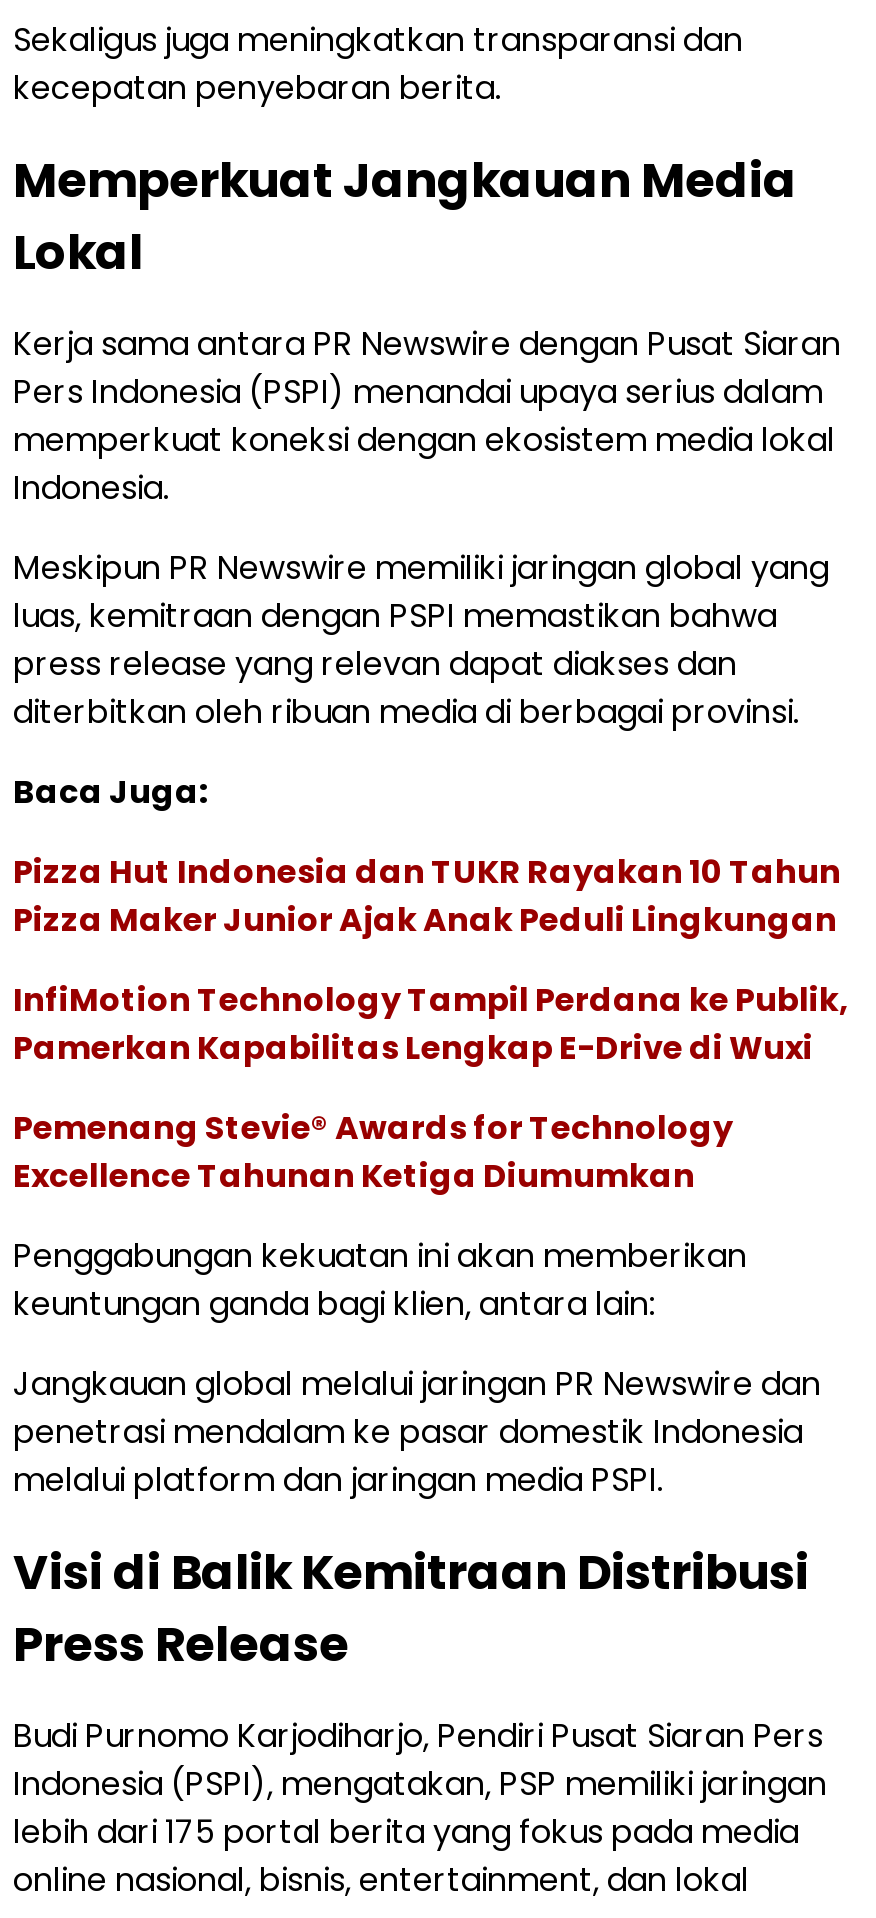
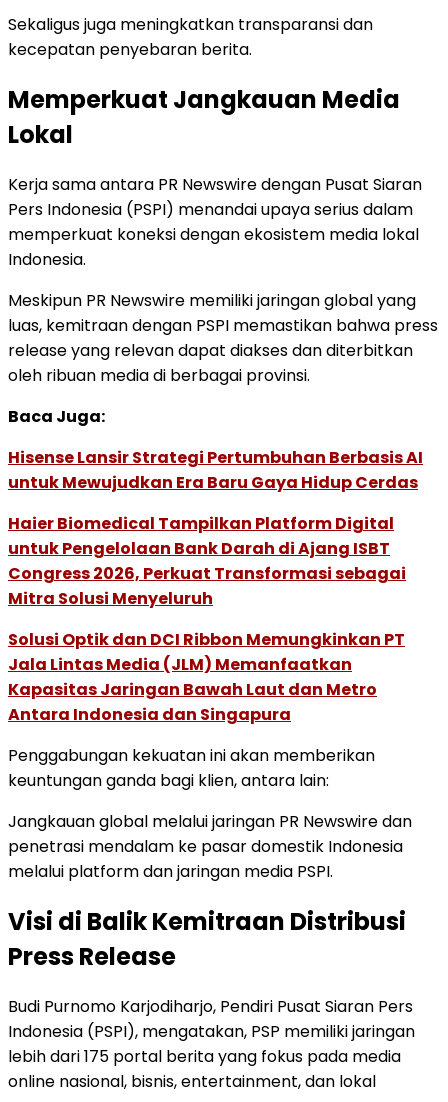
[13,850,841,944] Pizza Hut Indonesia dan TUKR Rayakan 10 Tahun | Pizza Maker Junior Ajak Anak Peduli Lingkungan -> [8,446,423,494] Hisense Lansir Strategi Pertumbuhan Berbasis AI | untuk Mewujudkan Era Baru Gaya Hidup Cerdas
[13,978,849,1072] InfiMotion Technology Tampil Perdana ke Publik, | Pamerkan Kapabilitas Lengkap E-Drive di Wuxi -> [8,512,406,610] Haier Biomedical Tampilkan Platform Digital | untuk Pengelolaan Bank Darah di Ajang ISBT | Congress 2026, Perkuat Transformasi sebagai | Mitra Solusi Menyeluruh
[13,1106,733,1200] Pemenang Stevie® Awards for Technology | Excellence Tahunan Ketiga Diumumkan -> [8,628,405,726] Solusi Optik dan DCI Ribbon Memungkinkan PT | Jala Lintas Media (JLM) Memanfaatkan | Kapasitas Jaringan Bawah Laut dan Metro | Antara Indonesia dan Singapura

